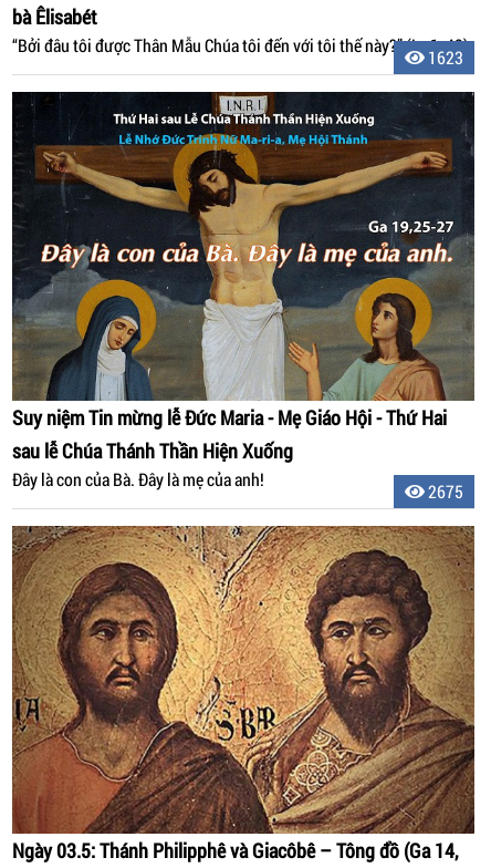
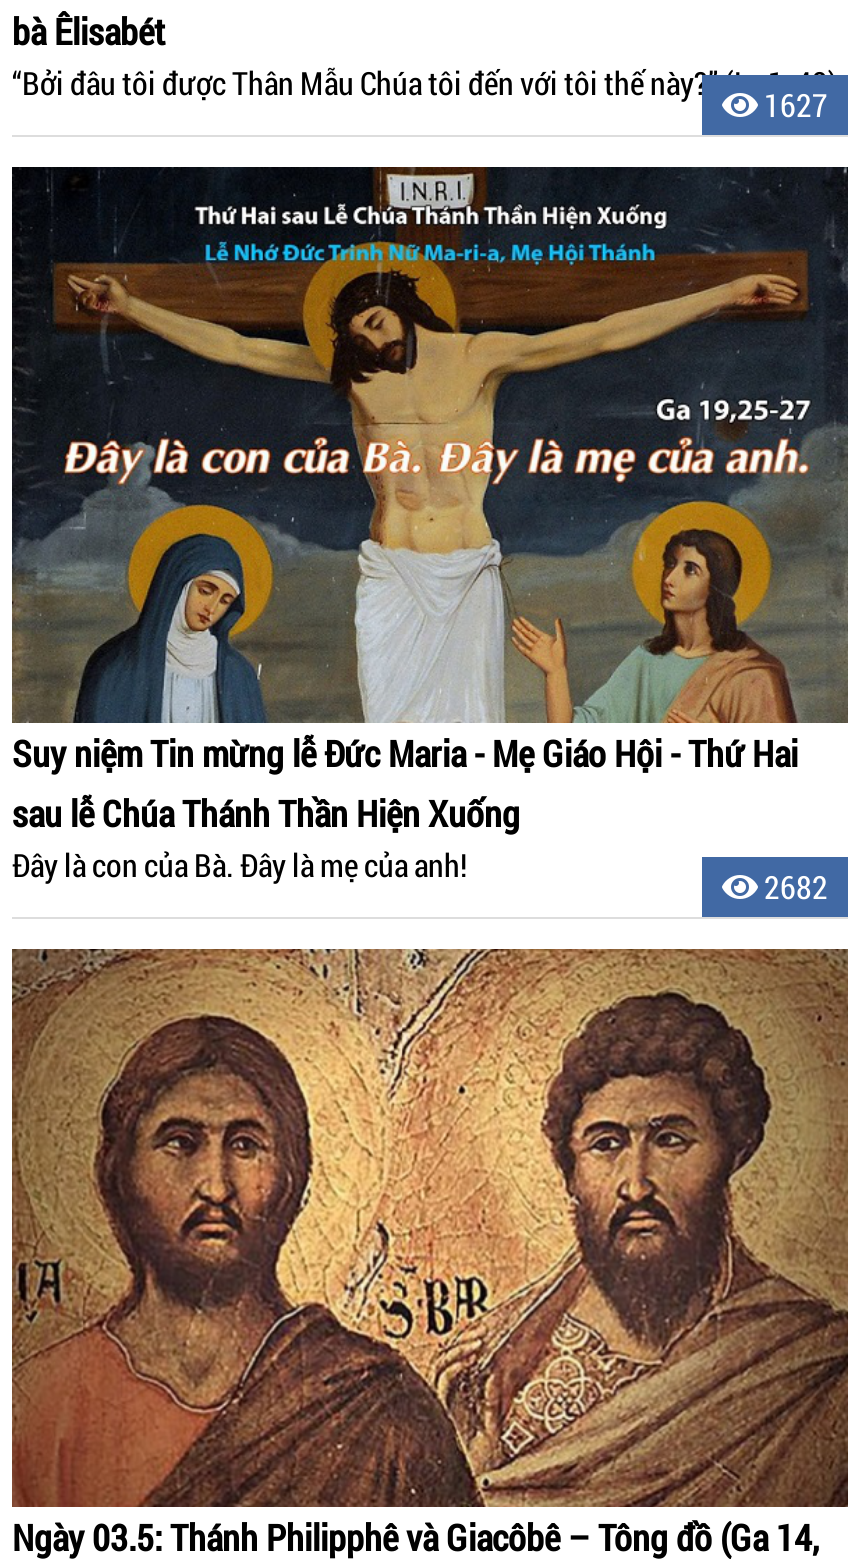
[425,45,463,69] 1623 -> [758,82,828,124] 1627
[425,479,463,502] 2675 -> [758,865,828,907] 2682

